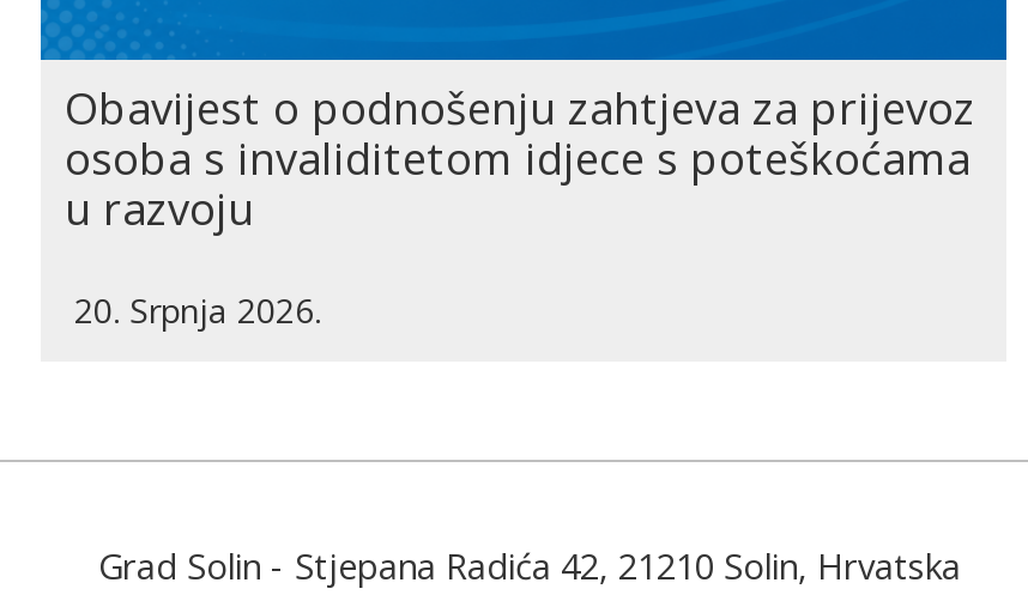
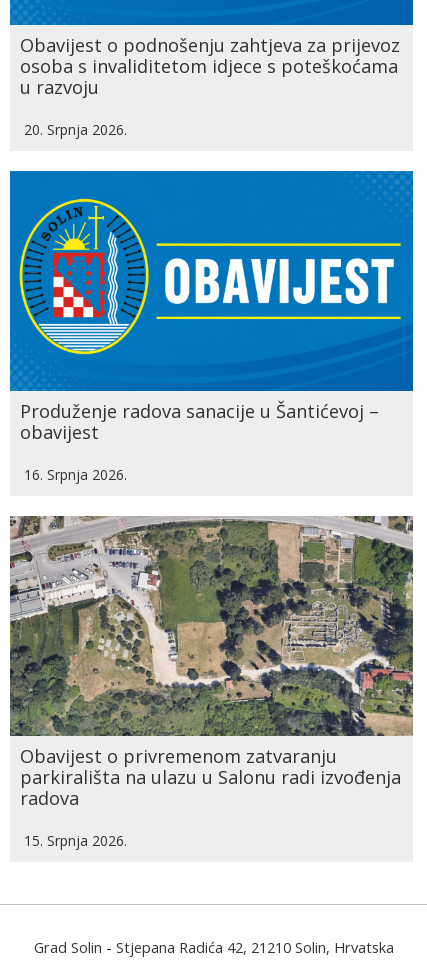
none -> [9,515,414,850] [image] | Obavijest o privremenom zatvaranju | parkirališta na ulazu u Salonu radi izvođenja | radova | 15. Srpnja 2026.
none -> [10,170,413,355] [image]
none -> [20,399,379,484] Produženje radova sanacije u Šantićevoj – | obavijest | 16. Srpnja 2026.

